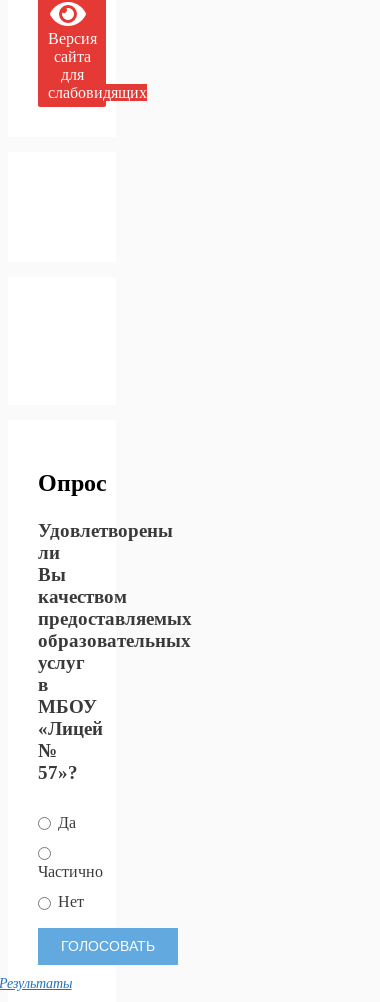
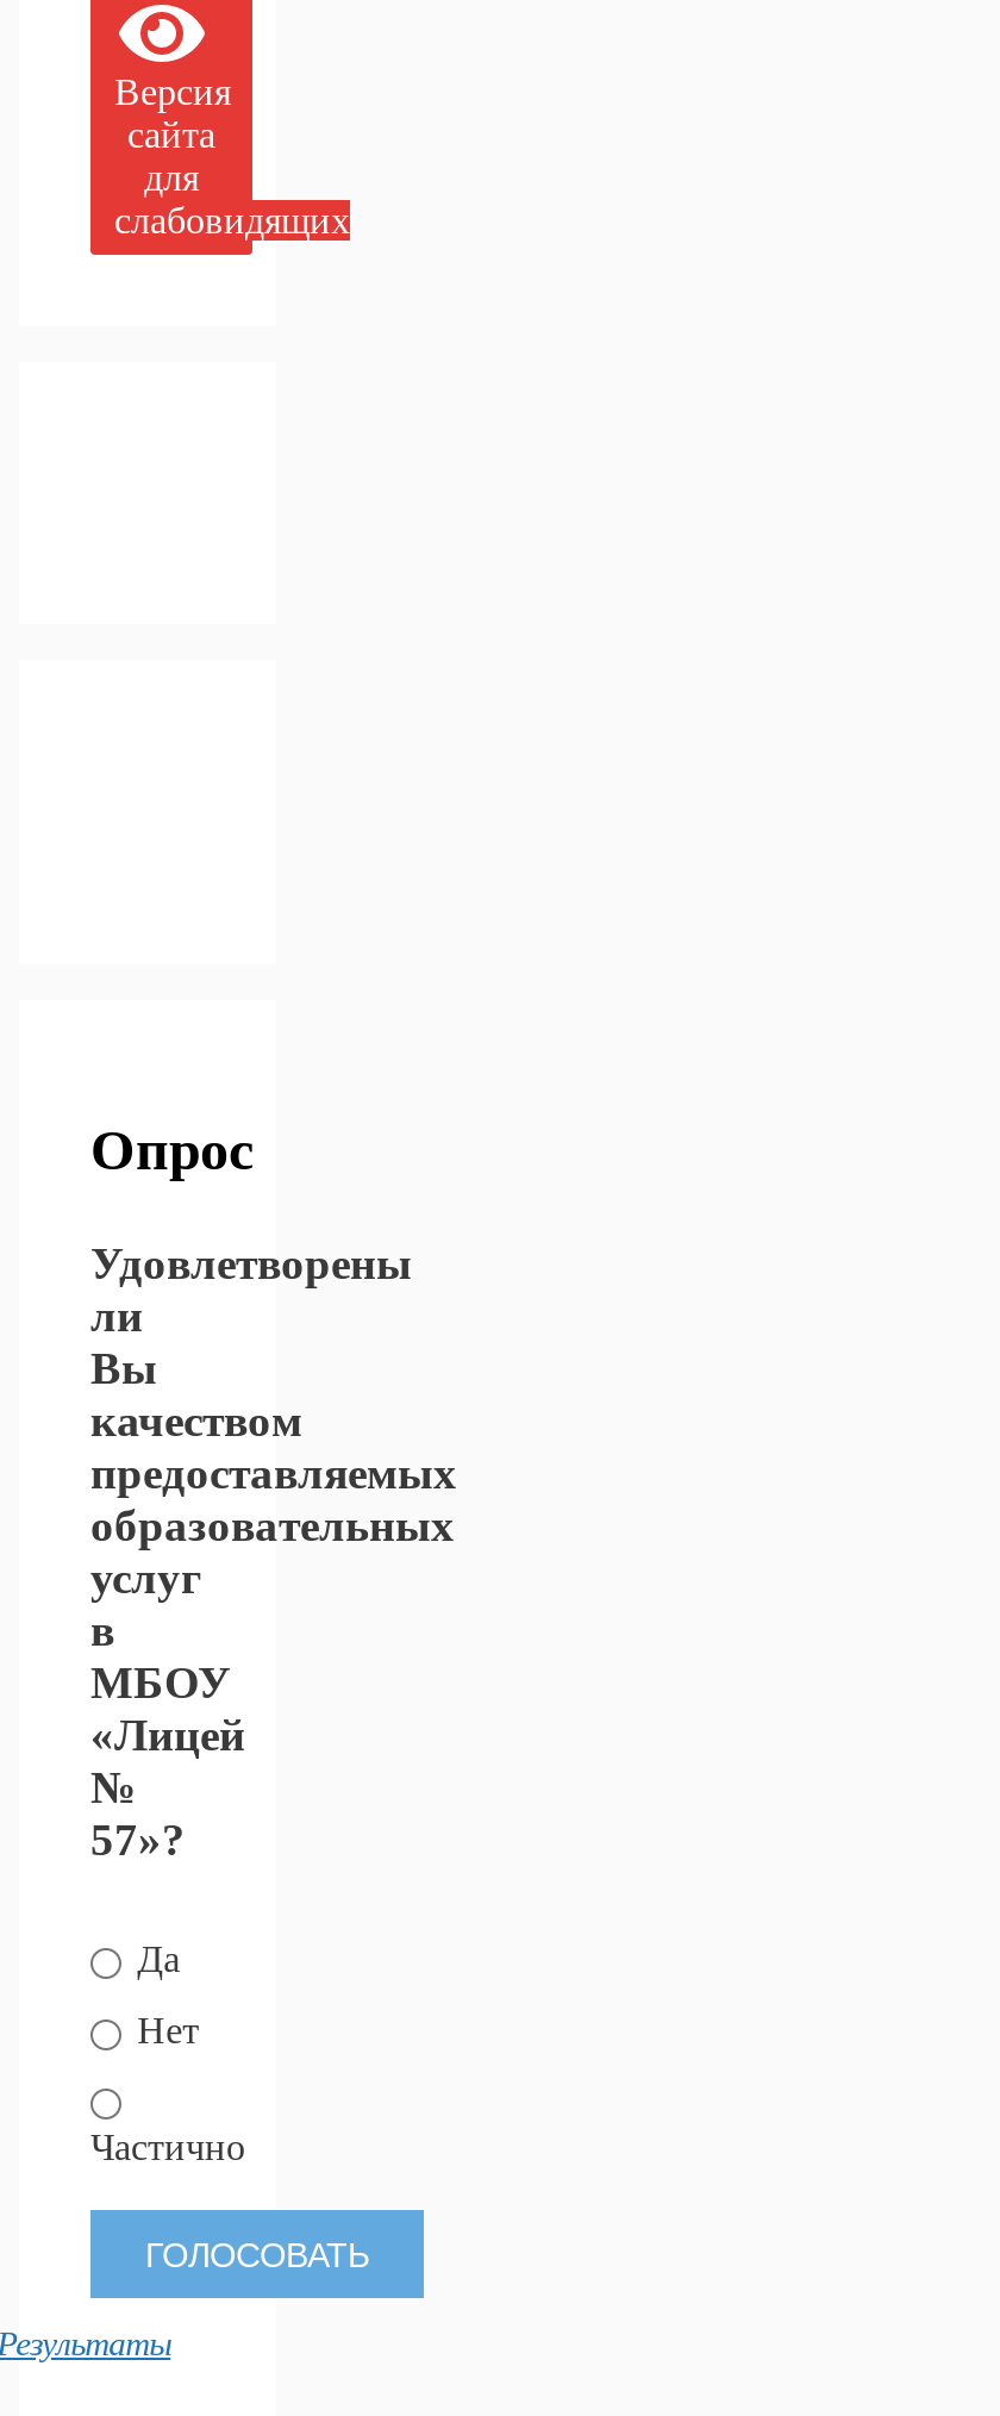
moved [38,863,103,880] -> [90,2127,245,2168]: Частично
moved [54,893,84,910] -> [128,2009,199,2049]: Нет

